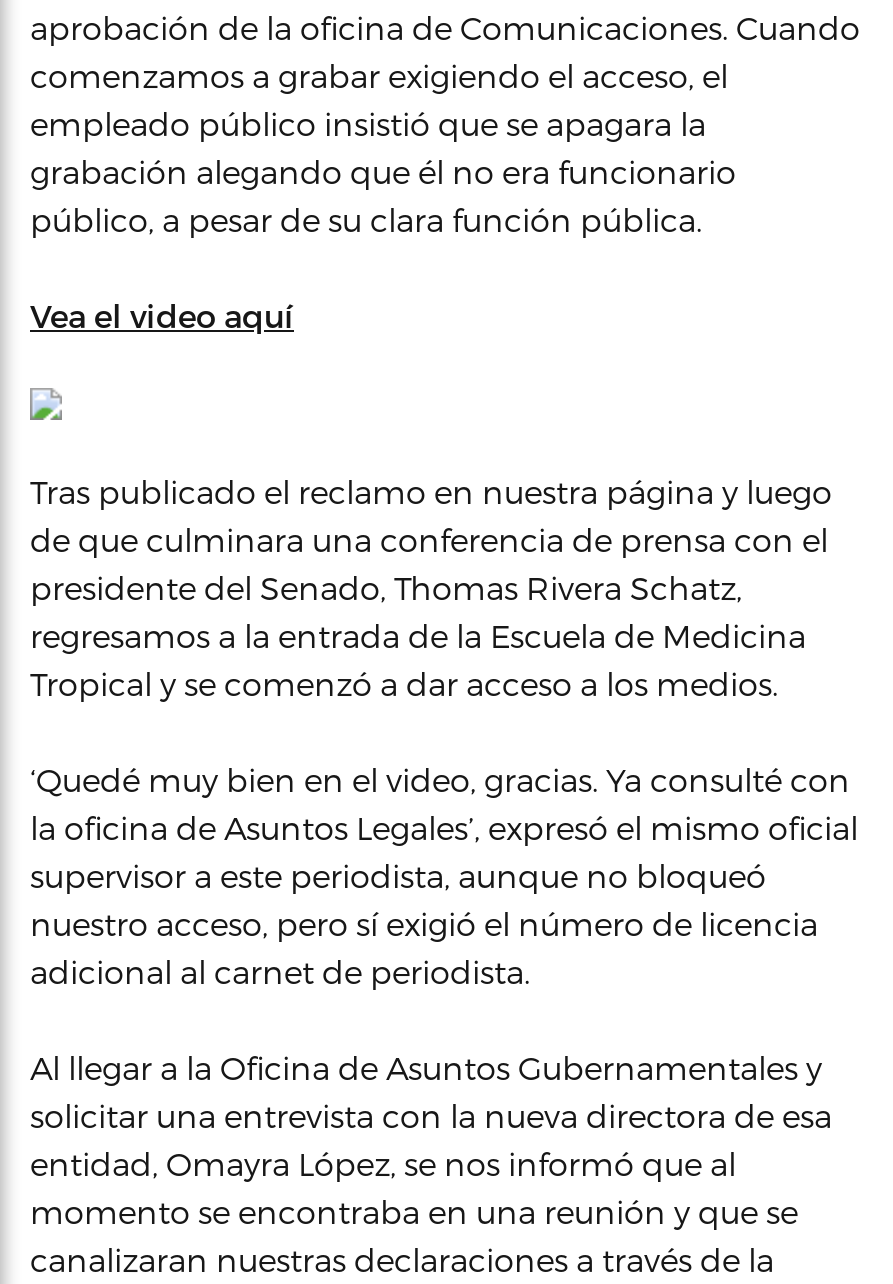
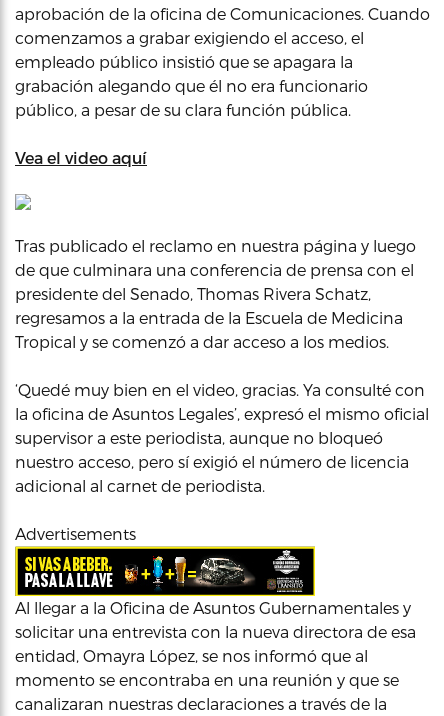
none -> [14,545,316,596] [image]
none -> [15,524,136,543] Advertisements

